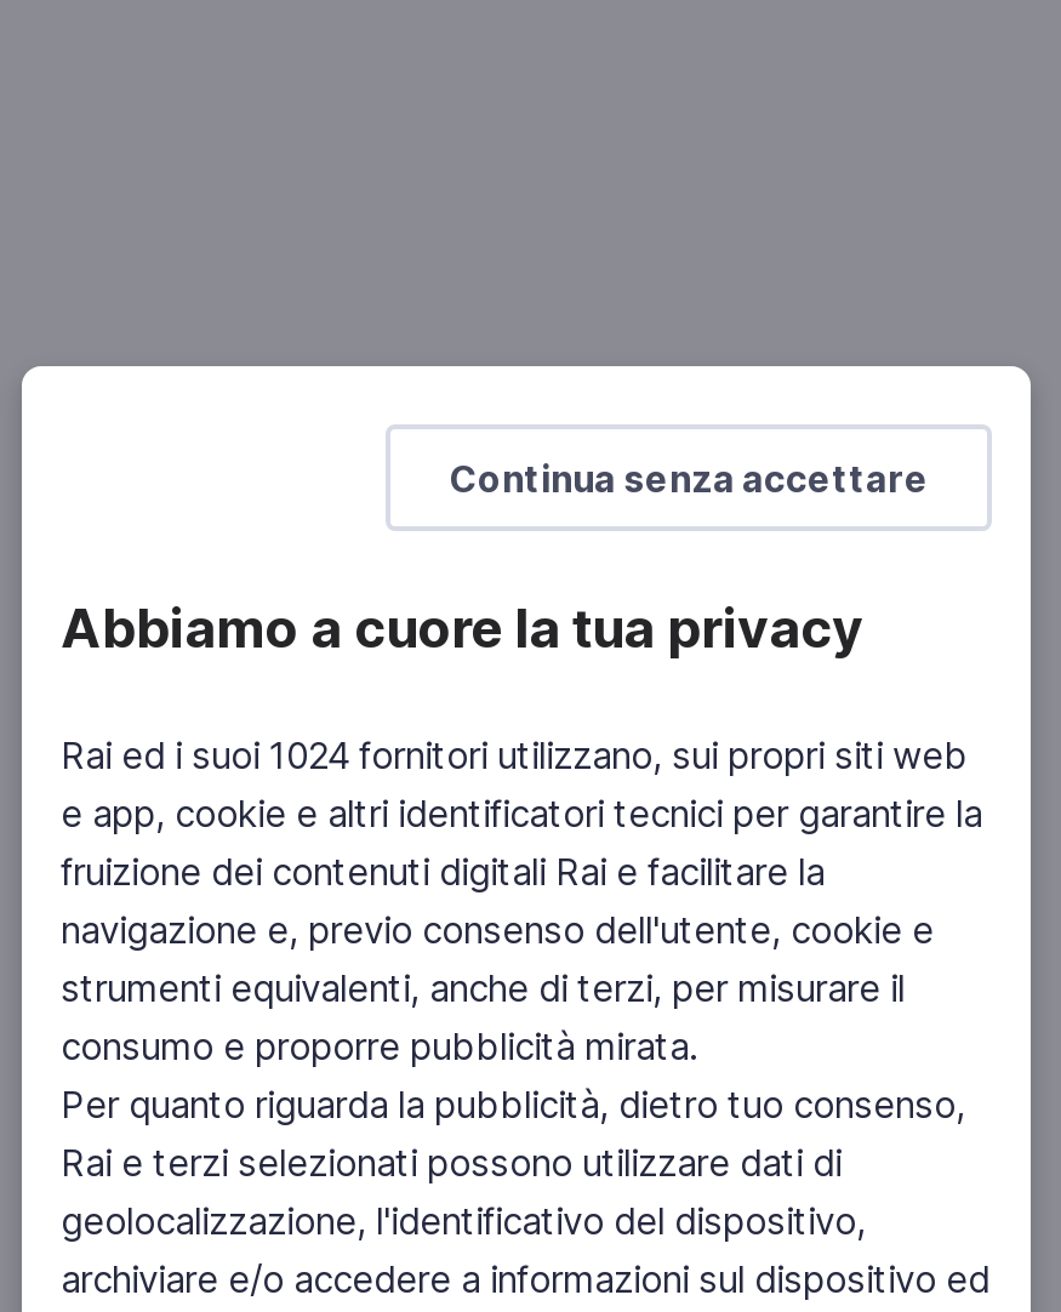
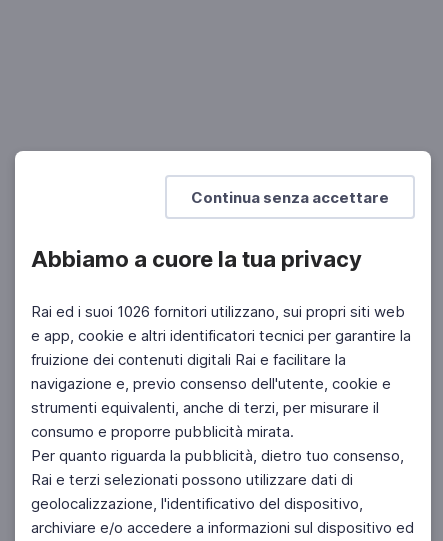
[61,732,968,778] Rai ed i suoi 1024 fornitori utilizzano, sui propri siti web -> [31,302,405,321] Rai ed i suoi 1026 fornitori utilizzano, sui propri siti web

